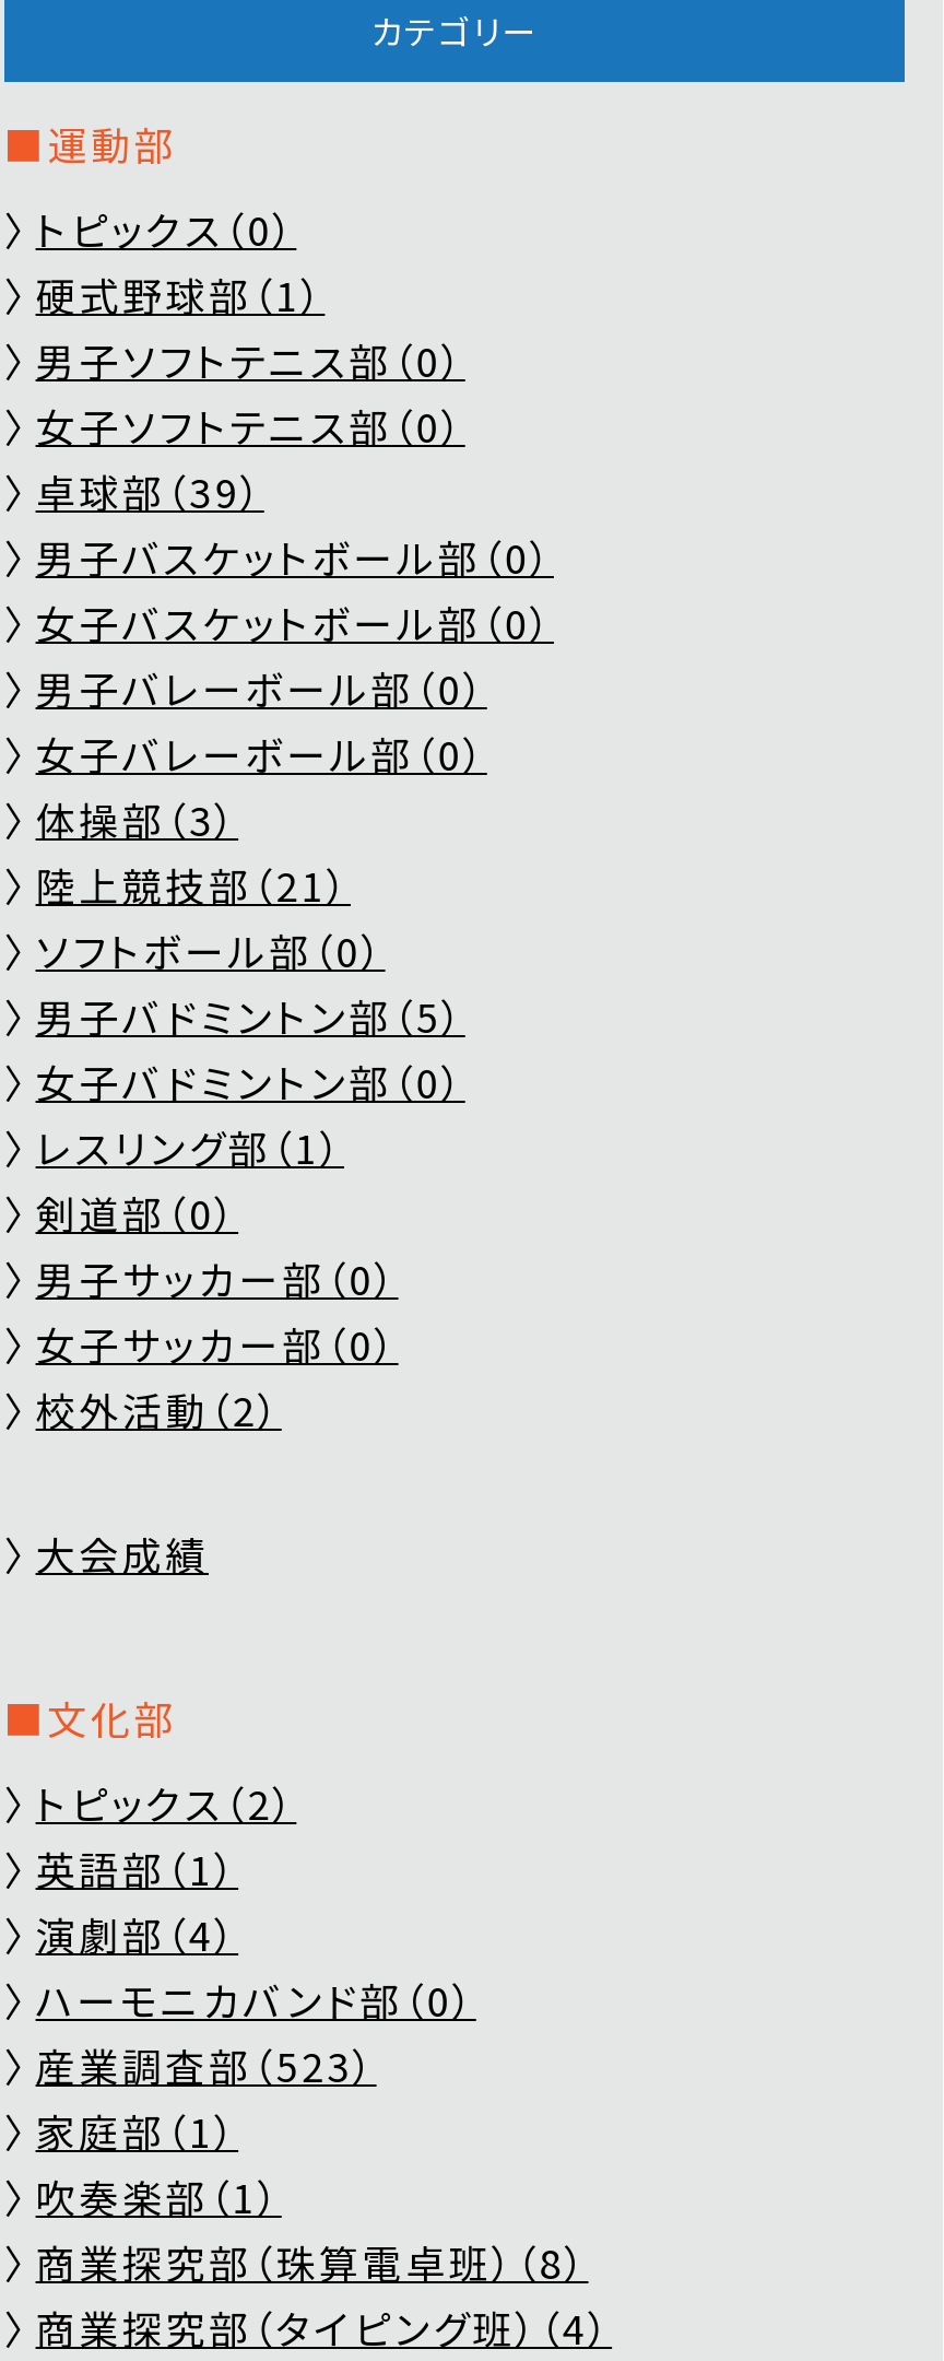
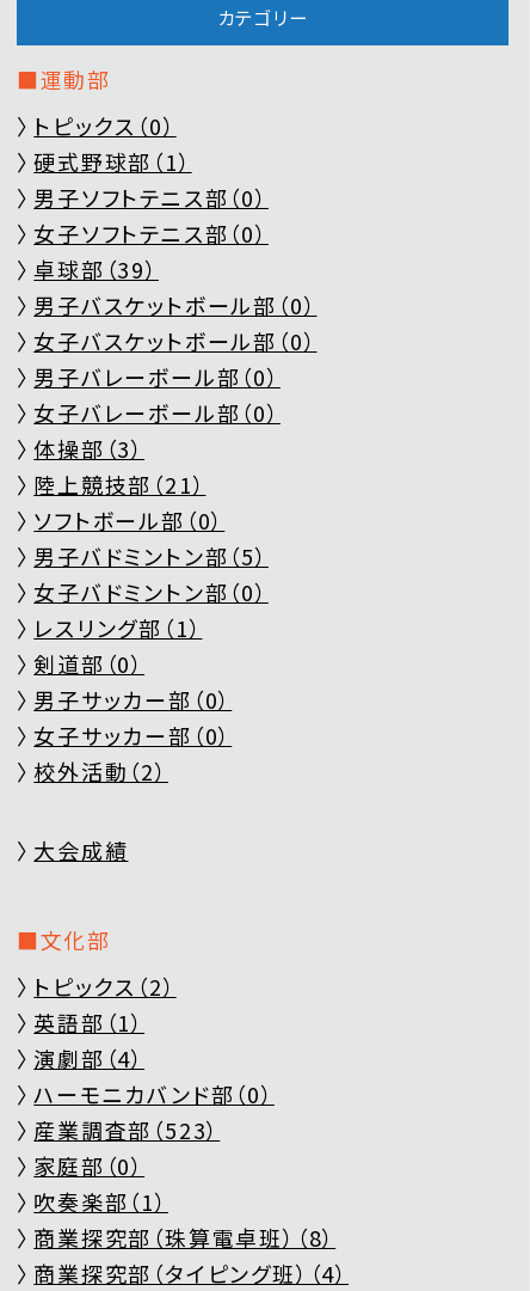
[36,2102,238,2159] 家庭部（1） -> [34,1150,145,1181] 家庭部（0）

